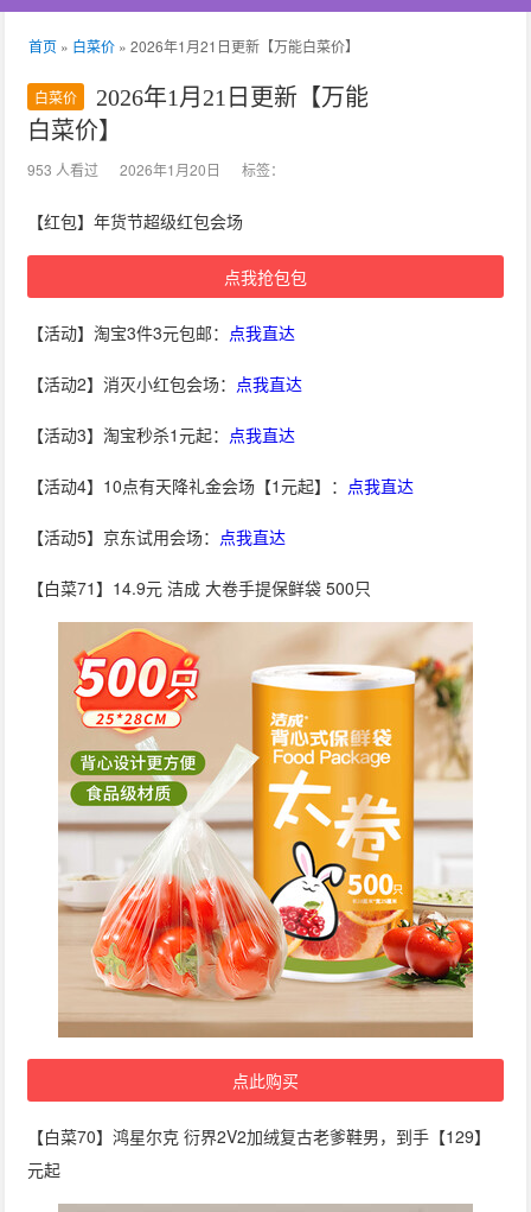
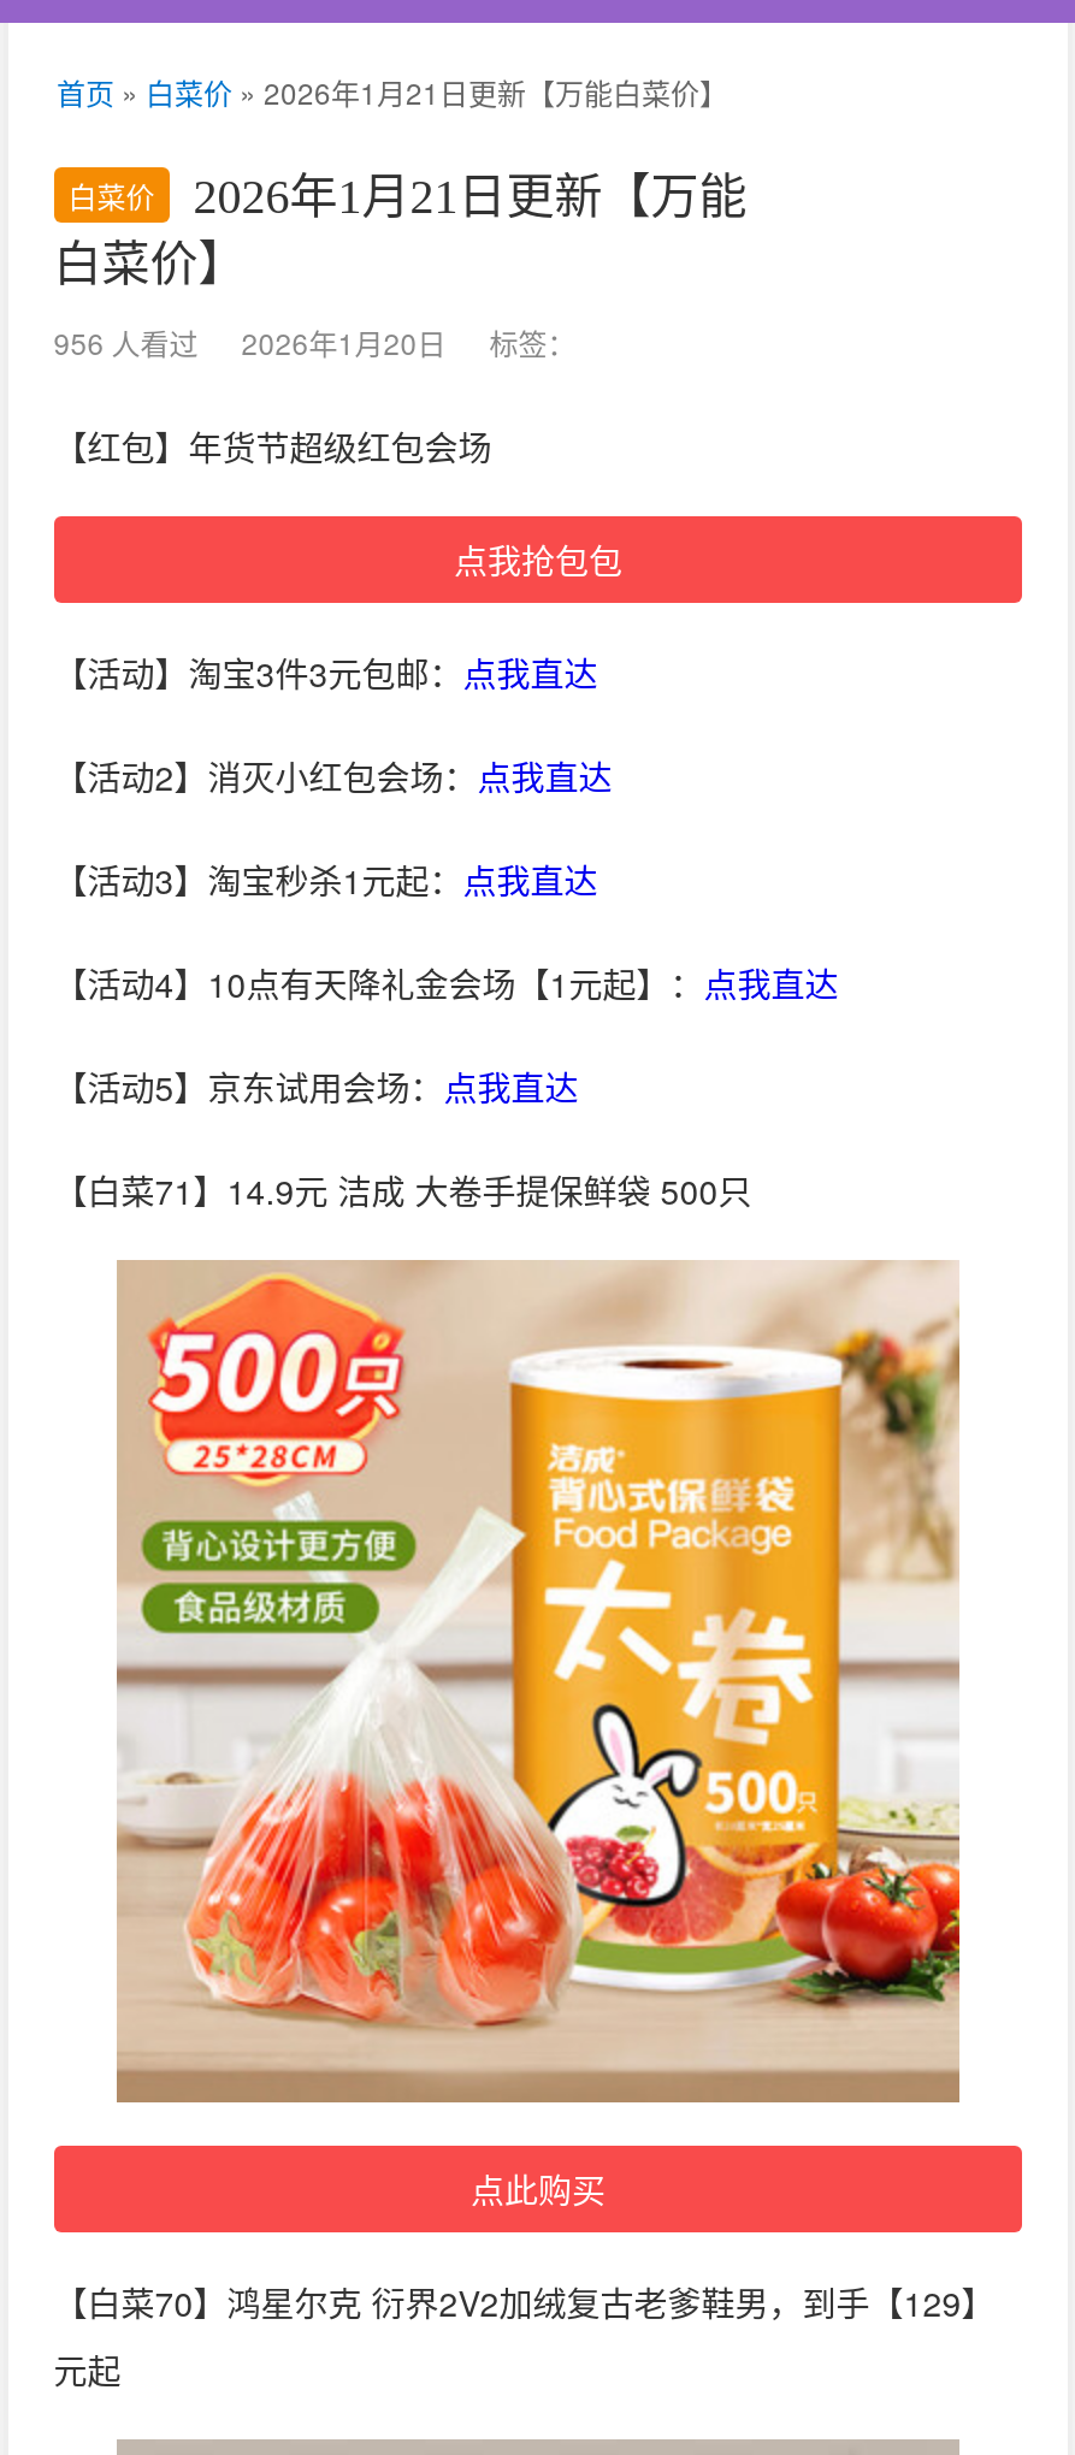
[27,159,284,179] 953 人看过 2026年1月20日 标签： -> [54,321,576,362] 956 人看过 2026年1月20日 标签：

